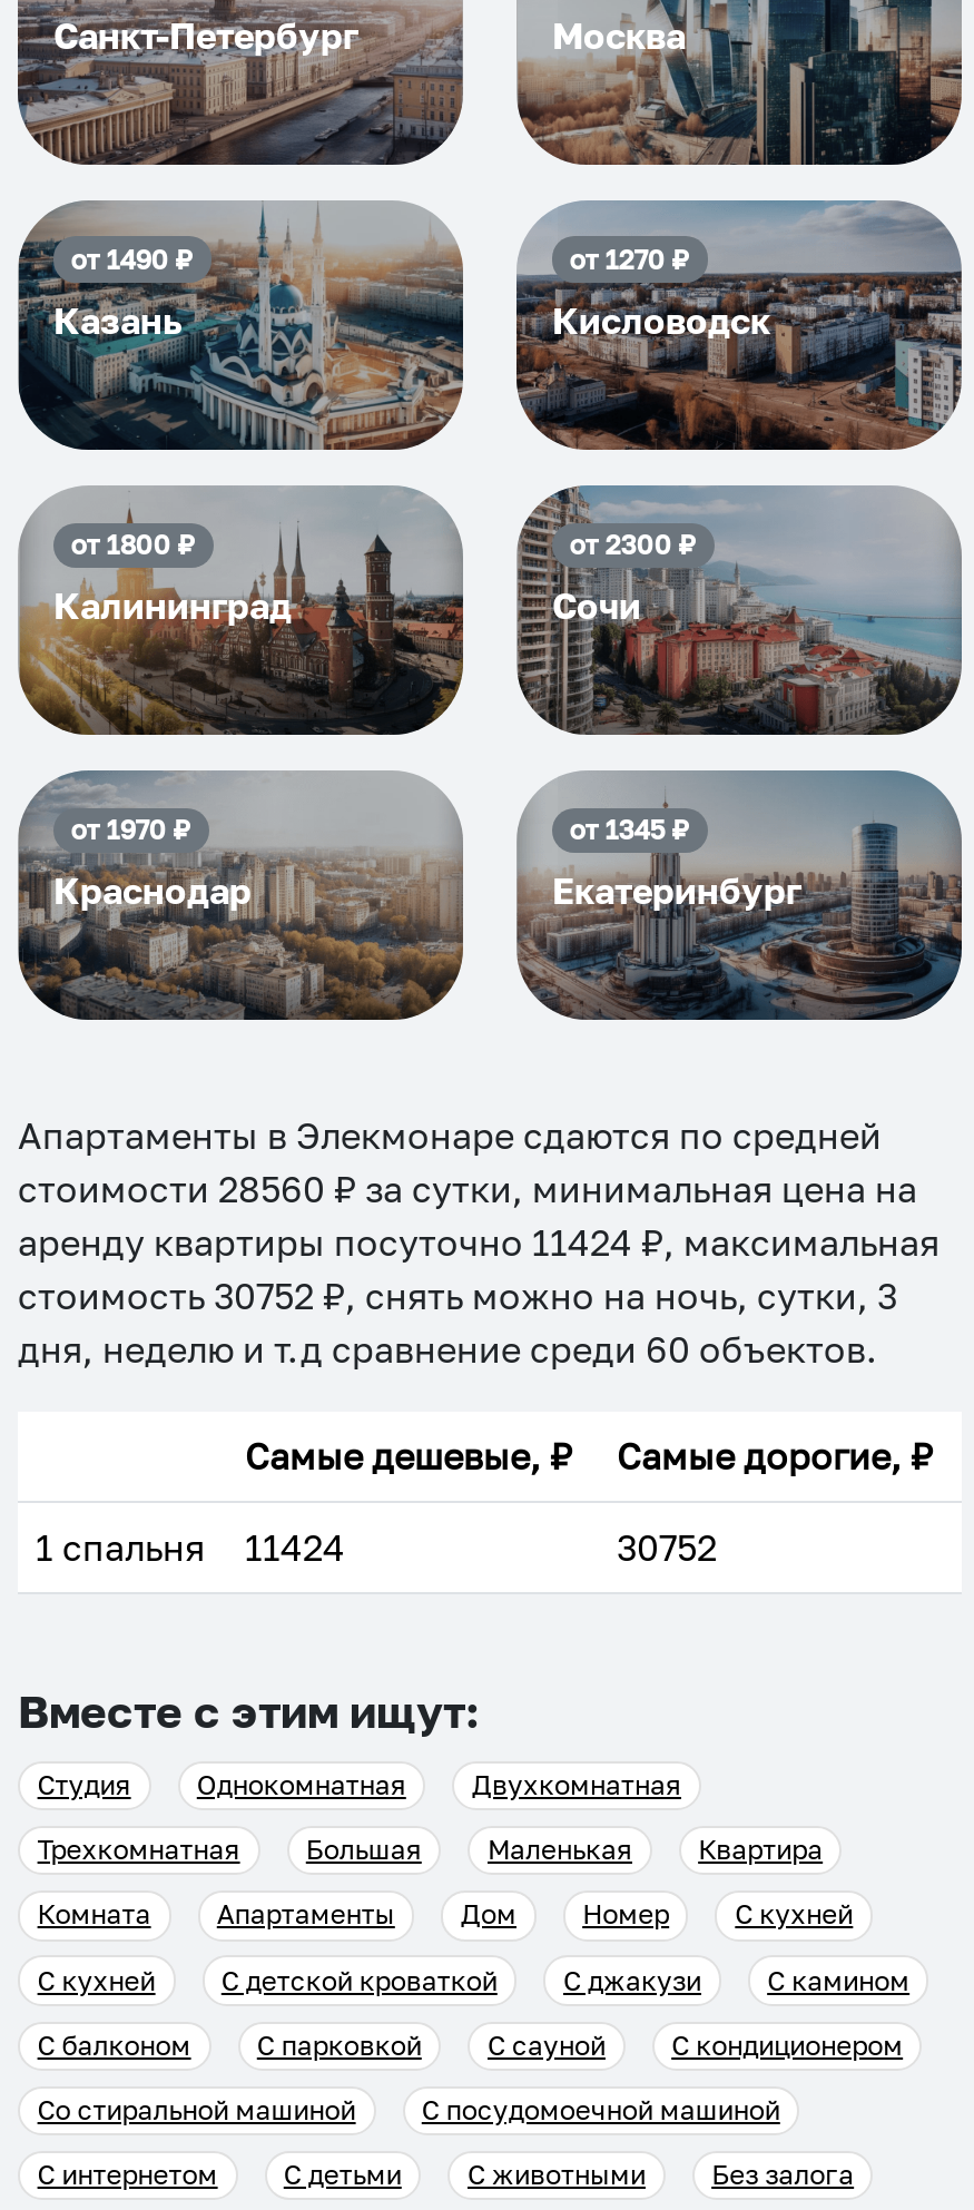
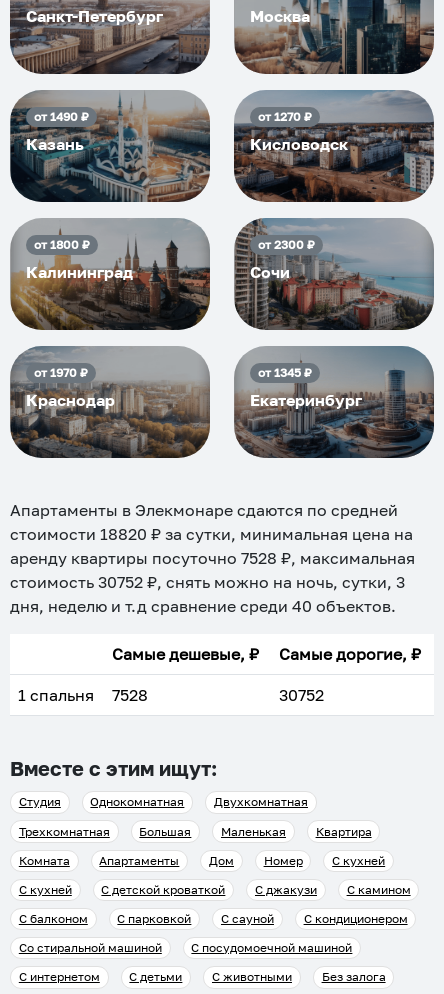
[18,1167,917,1212] стоимости 28560 ₽ за сутки, минимальная цена на -> [10,524,413,544] стоимости 18820 ₽ за сутки, минимальная цена на
[18,1221,939,1265] аренду квартиры посуточно 11424 ₽, максимальная -> [10,548,415,568] аренду квартиры посуточно 7528 ₽, максимальная
[18,1328,877,1372] дня, неделю и т.д сравнение среди 60 объектов. -> [10,596,396,616] дня, неделю и т.д сравнение среди 40 объектов.
[36,1526,345,1570] 1 спальня 11424 -> [18,685,148,705] 1 спальня 7528

